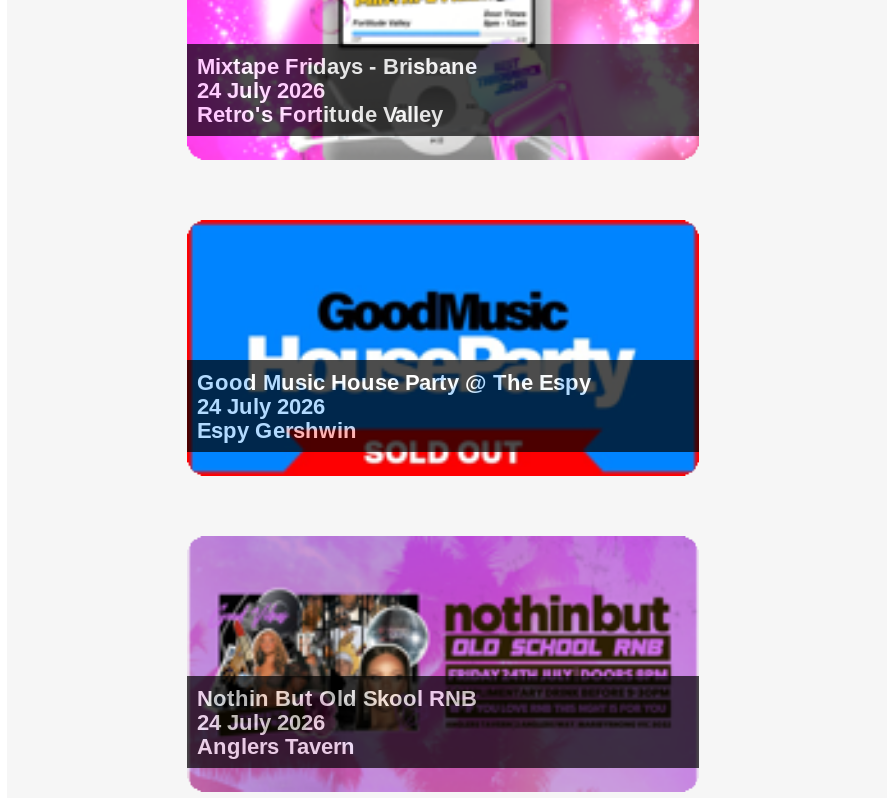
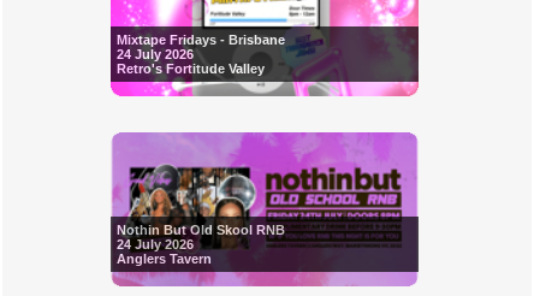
[185,218,701,478] [image] | Good Music House Party @ The Espy | 24 July 2026 | Espy Gershwin -> none

